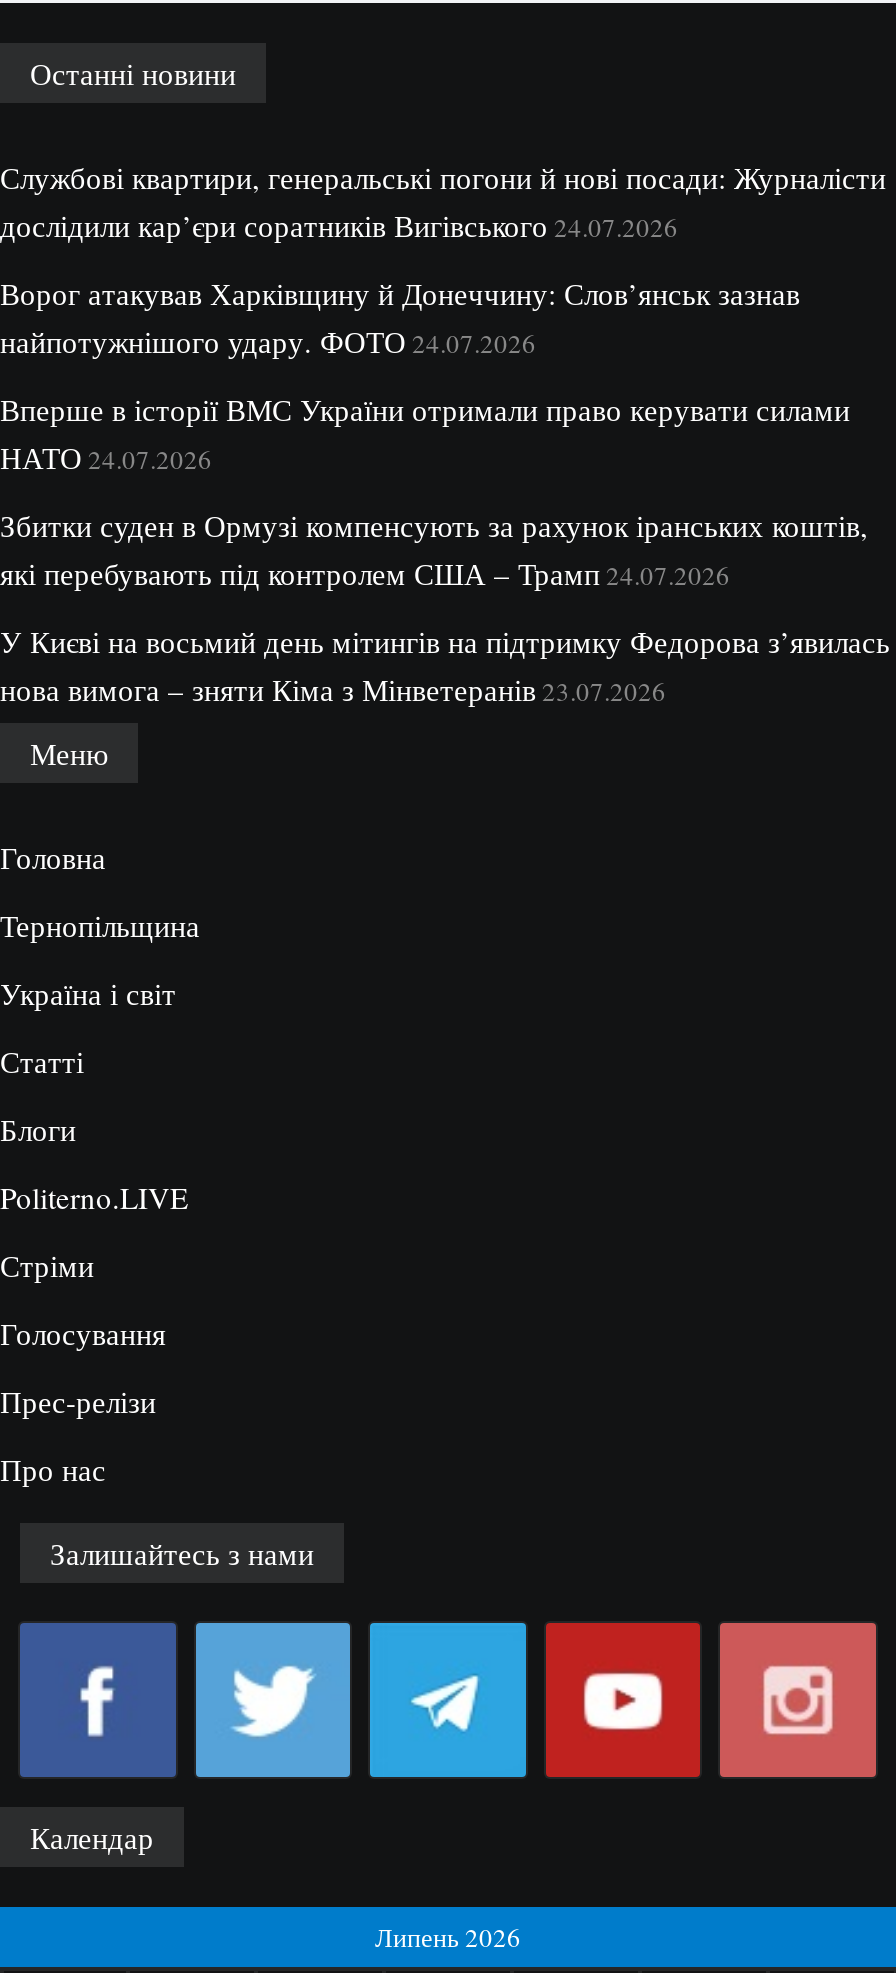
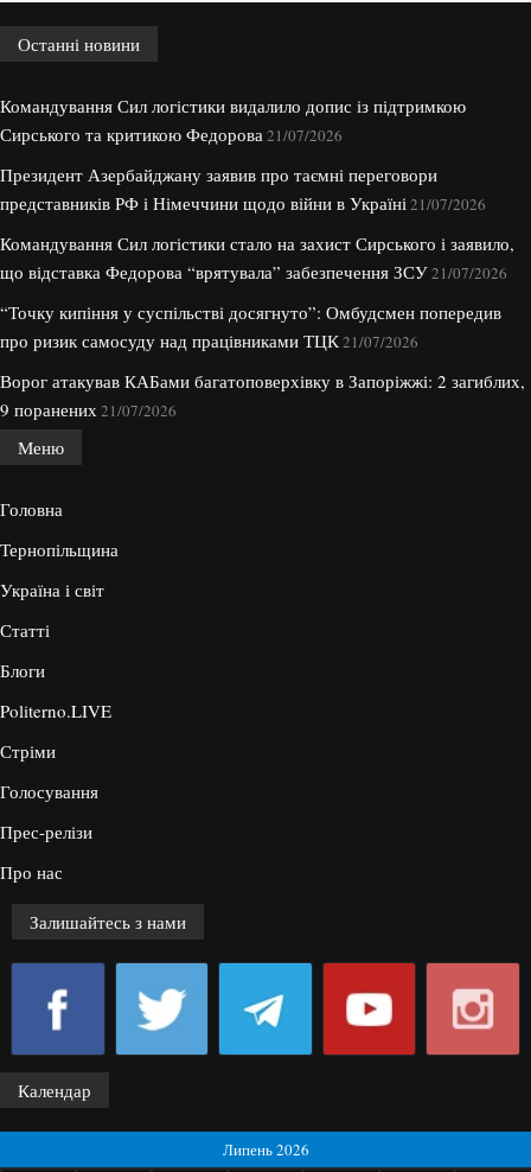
[0,157,886,245] Службові квартири, генеральські погони й нові посади: Журналісти | дослідили кар’єри соратників Вигівського 24.07.2026 -> [0,93,466,146] Командування Сил логістики видалило допис із підтримкою | Сирського та критикою Федорова 21/07/2026
[0,273,800,361] Ворог атакував Харківщину й Донеччину: Слов’янськ зазнав | найпотужнішого удару. ФОТО 24.07.2026 -> [0,162,486,214] Президент Азербайджану заявив про таємні переговори | представників РФ і Німеччини щодо війни в Україні 21/07/2026
[0,389,850,477] Вперше в історії ВМС України отримали право керувати силами | НАТО 24.07.2026 -> [0,231,514,283] Командування Сил логістики стало на захист Сирського і заявило, | що відставка Федорова “врятувала” забезпечення ЗСУ 21/07/2026
[0,505,868,593] Збитки суден в Ормузі компенсують за рахунок іранських коштів, | які перебувають під контролем США – Трамп 24.07.2026 -> [0,300,501,352] “Точку кипіння у суспільстві досягнуто”: Омбудсмен попередив | про ризик самосуду над працівниками ТЦК 21/07/2026
[0,621,890,709] У Києві на восьмий день мітингів на підтримку Федорова з’явилась | нова вимога – зняти Кіма з Мінветеранів 23.07.2026 -> [0,369,525,421] Ворог атакував КАБами багатоповерхівку в Запоріжжі: 2 загиблих, | 9 поранених 21/07/2026

